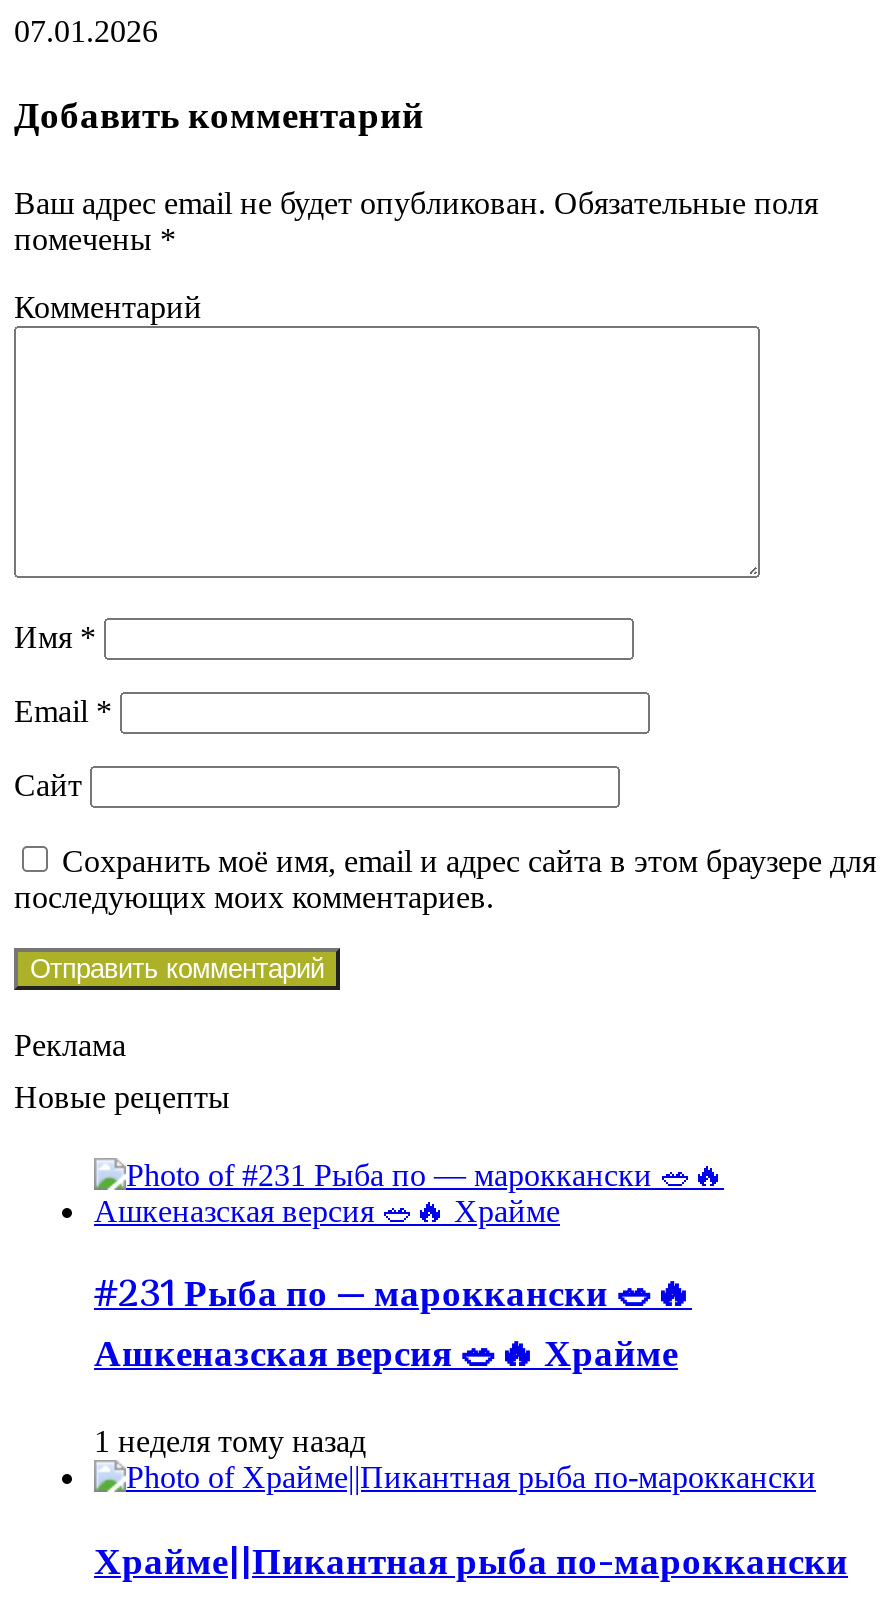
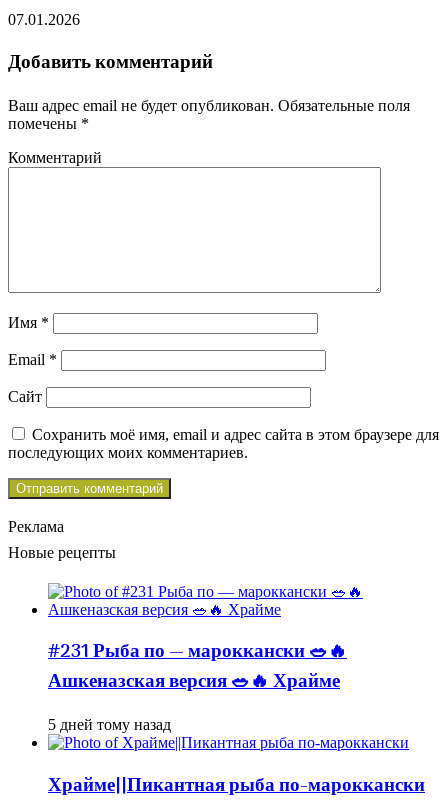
[94,1424,366,1458] 1 неделя тому назад -> [48,716,171,733] 5 дней тому назад

